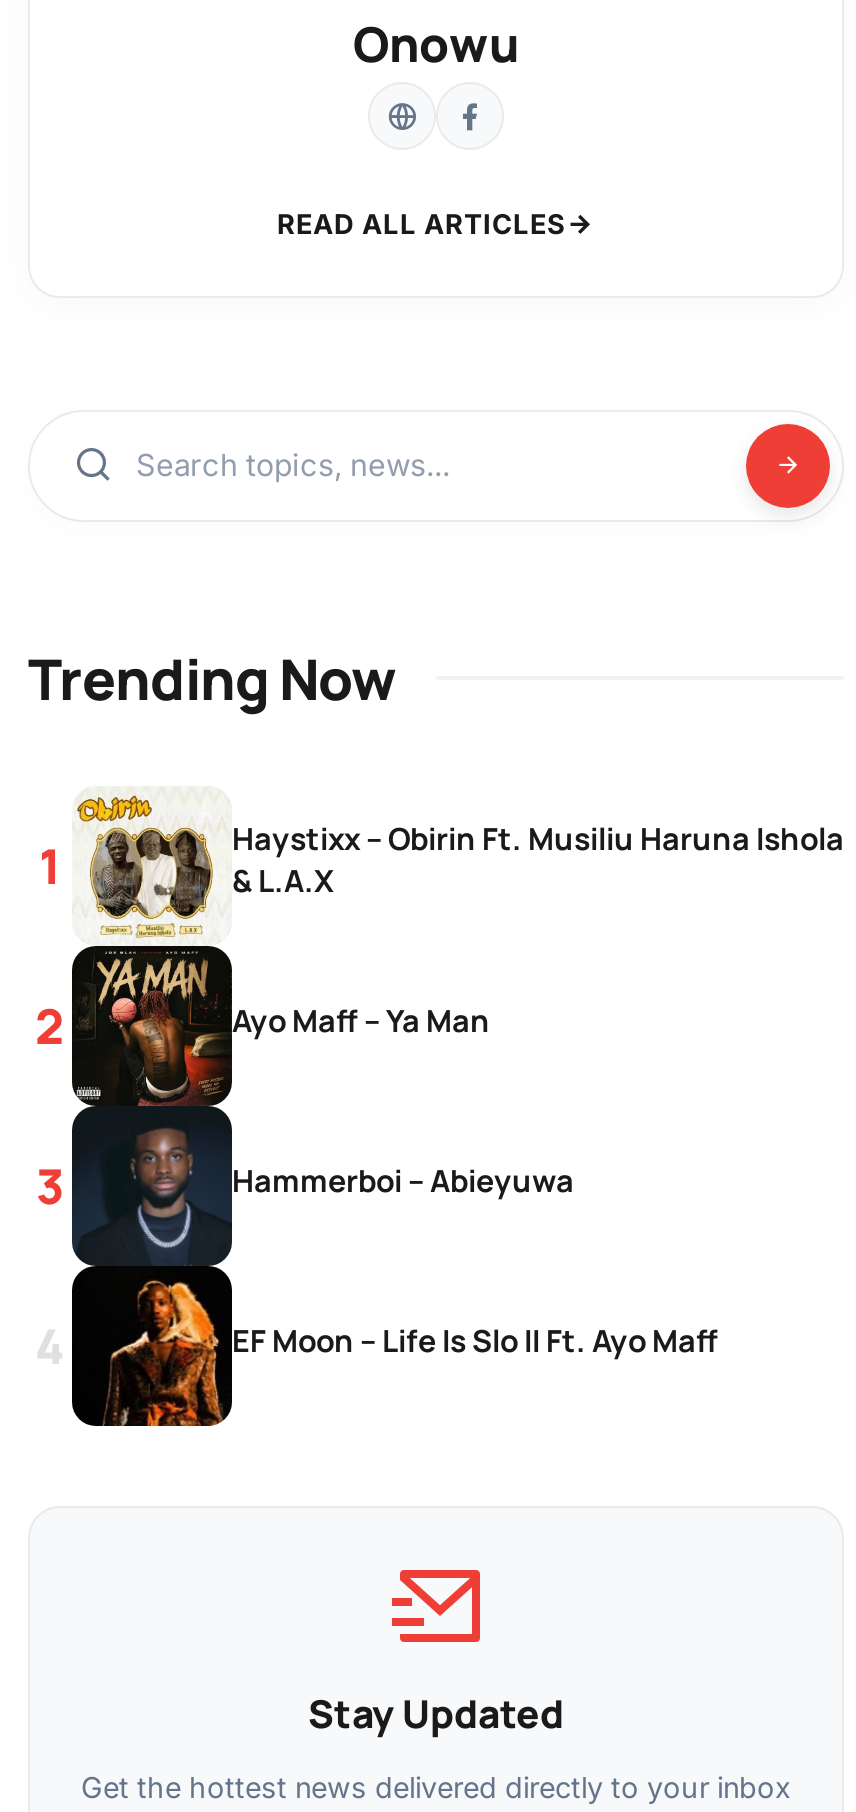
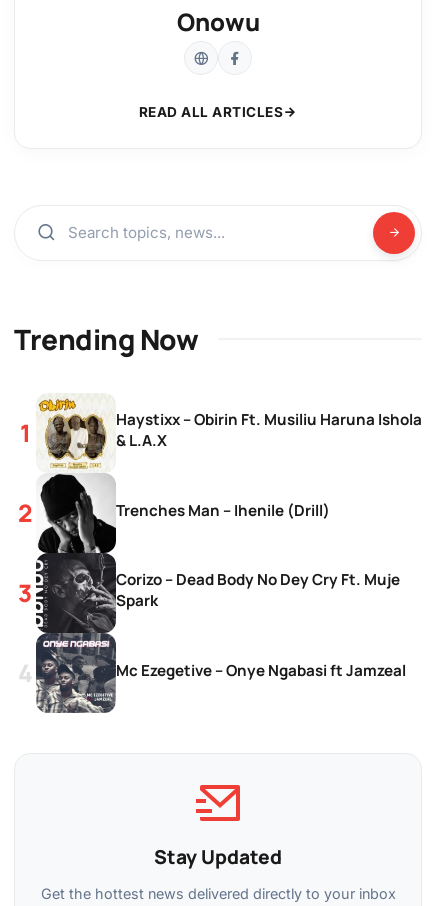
[70,944,490,1428] [image] | Ayo Maff – Ya Man -> [31,473,330,714] [image] | Trenches Man – Ihenile (Drill)
[232,1159,574,1201] Hammerboi – Abieyuwa -> [116,569,400,611] Corizo – Dead Body No Dey Cry Ft. Muje | Spark
[232,1319,718,1361] EF Moon – Life Is Slo II Ft. Ayo Maff -> [116,660,406,681] Mc Ezegetive – Onye Ngabasi ft Jamzeal

